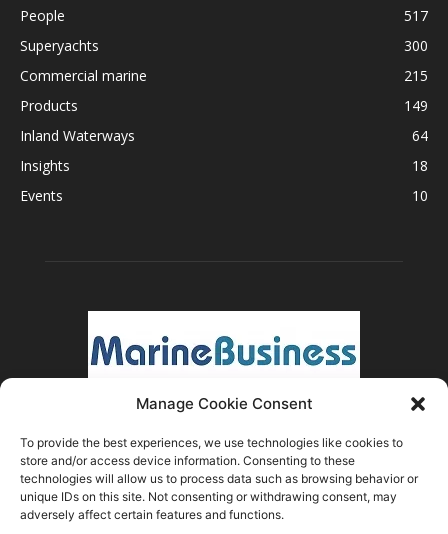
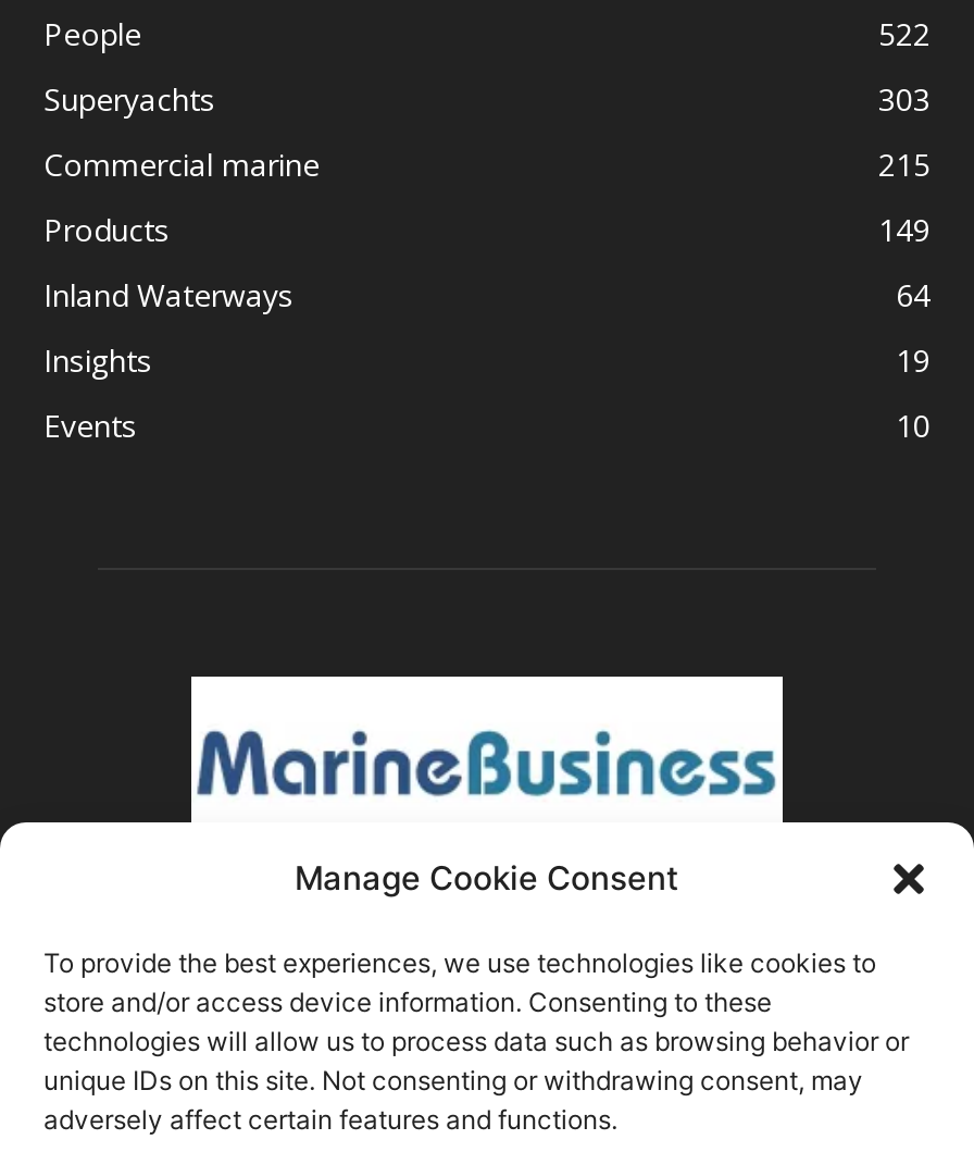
[404,6,428,25] 517 -> [878,12,931,54] 522
[404,36,428,55] 300 -> [878,77,931,119] 303
[412,156,428,175] 18 -> [896,339,931,380] 19

